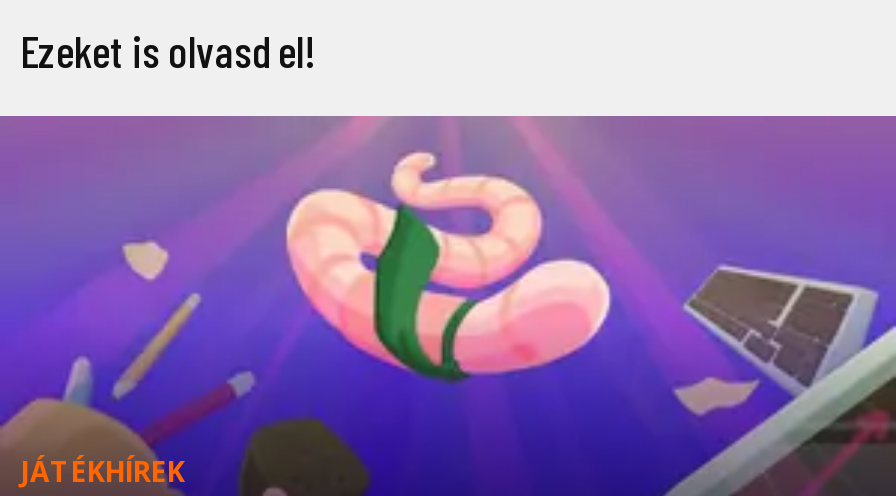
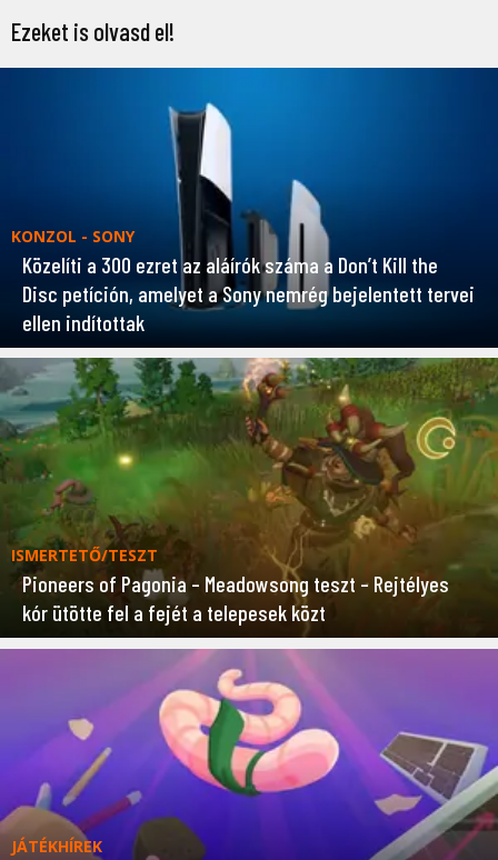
none -> [3,67,495,349] [image] | KONZOL - SONY | Közelíti a 300 ezret az aláírók száma a Don’t Kill the | Disc petíción, amelyet a Sony nemrég bejelentett tervei | ellen indítottak
none -> [3,357,495,639] [image] | ISMERTETŐ/TESZT | Pioneers of Pagonia – Meadowsong teszt – Rejtélyes | kór ütötte fel a fejét a telepesek közt

